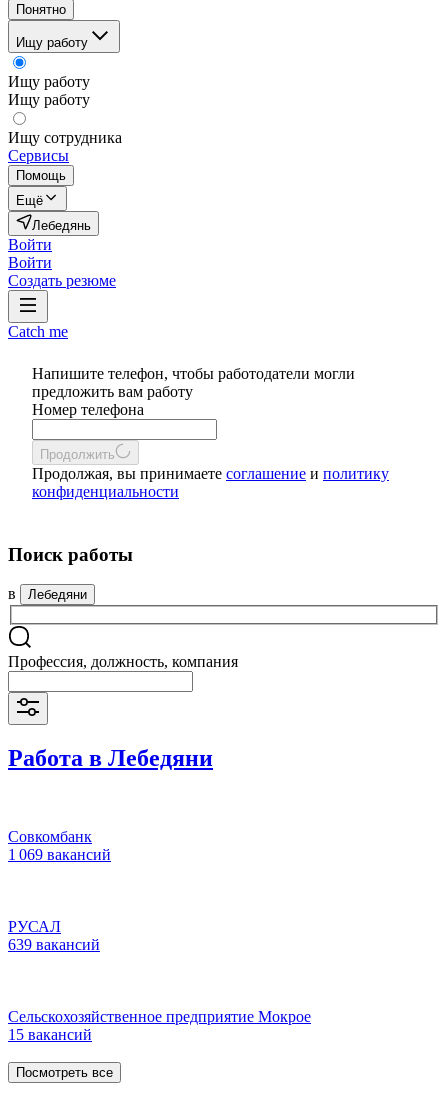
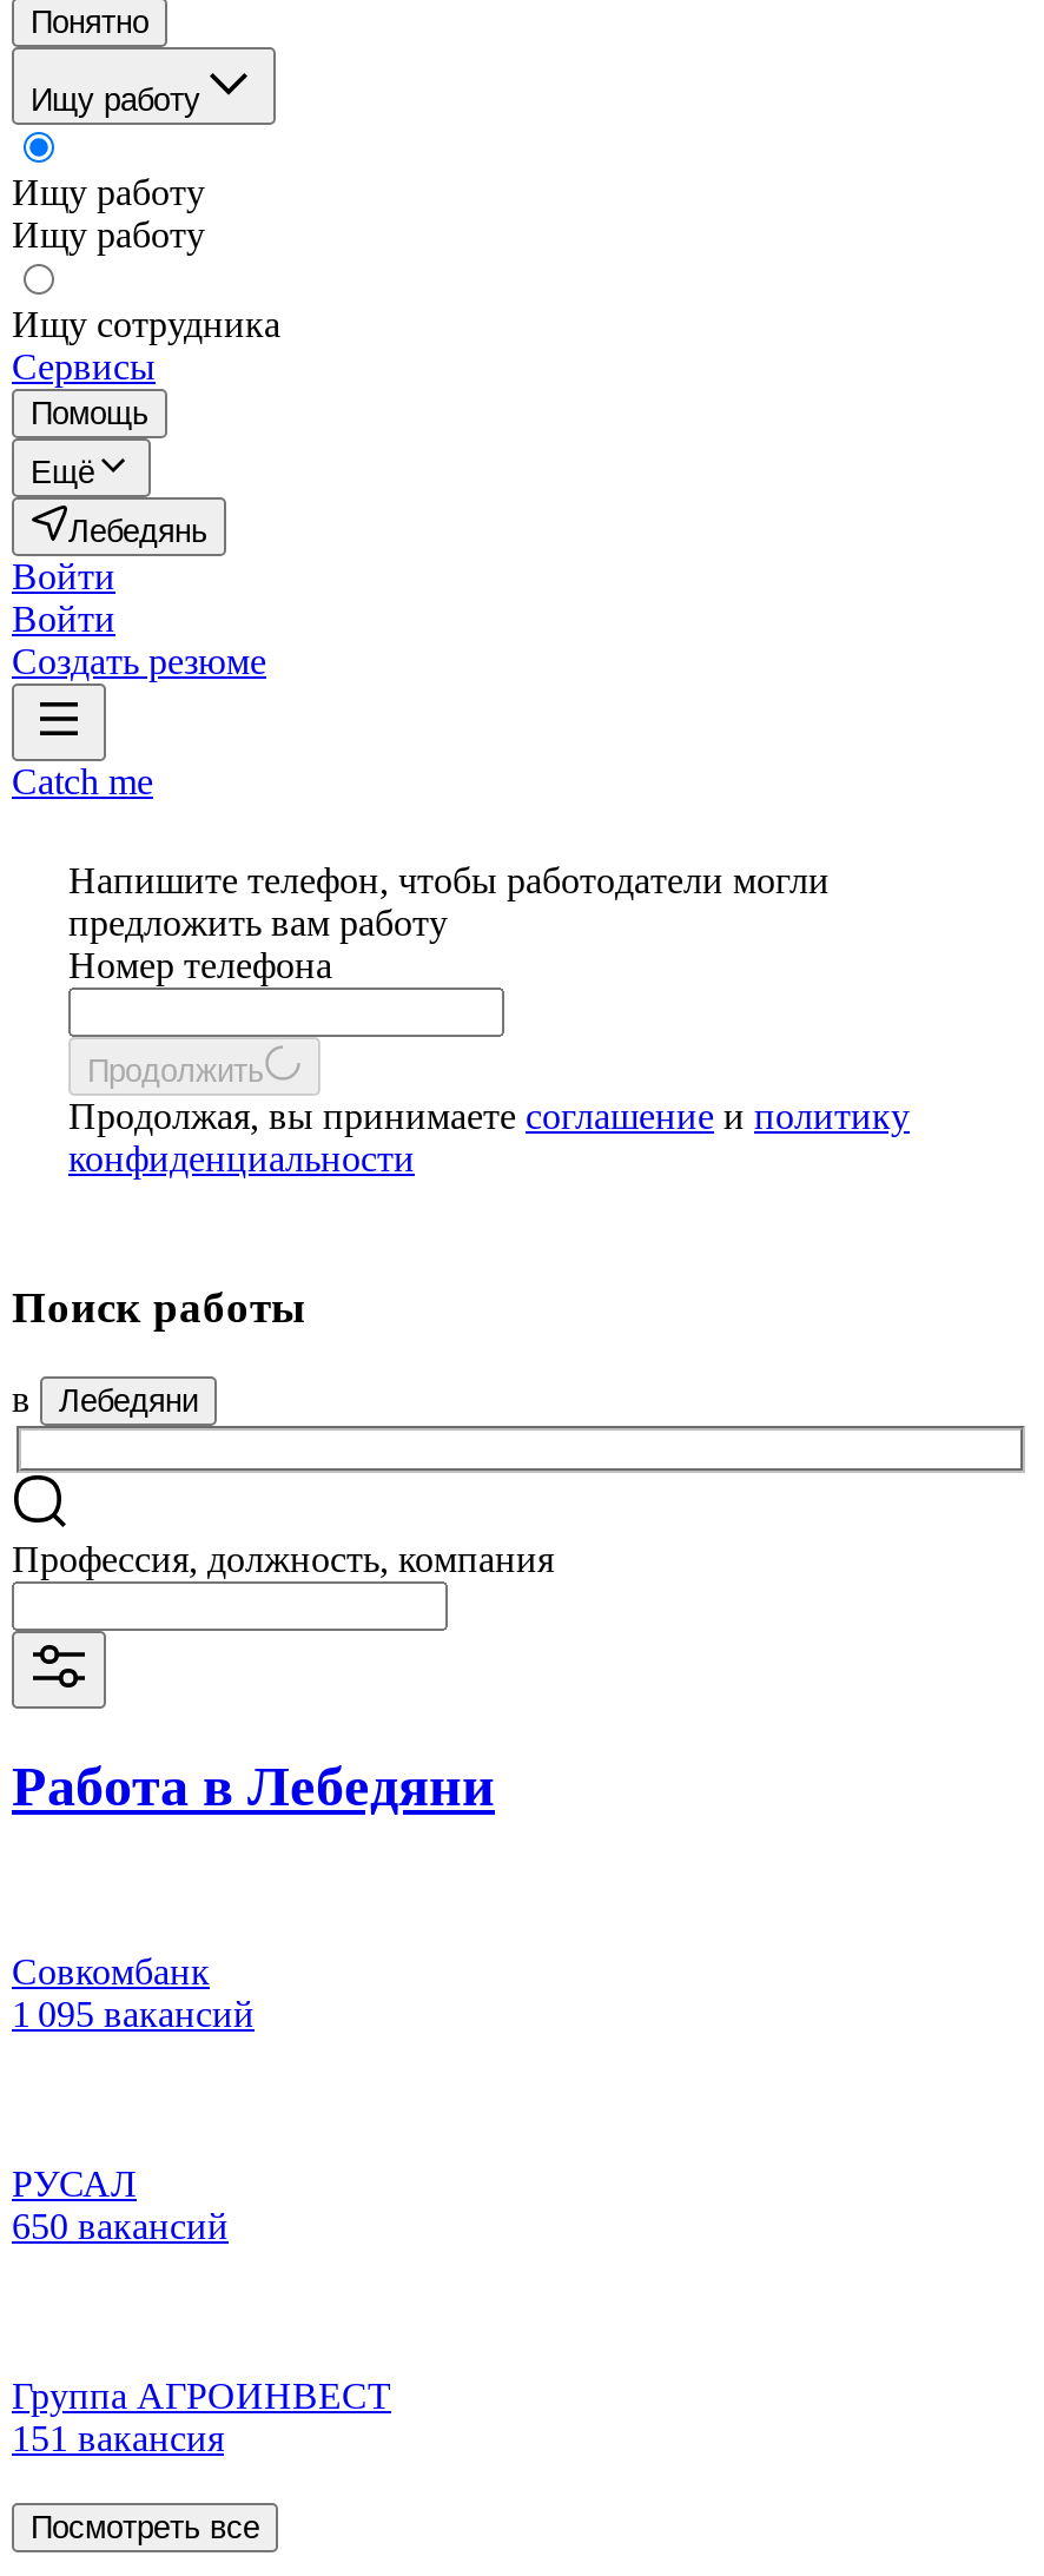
[8,846,111,863] 1 069 вакансий -> [12,1993,255,2033] 1 095 вакансий
[8,936,100,953] 639 вакансий -> [12,2206,229,2246] 650 вакансий
[8,1008,311,1043] Сельскохозяйственное предприятие Мокрое | 15 вакансий -> [12,2375,391,2458] Группа АГРОИНВЕСТ | 151 вакансия

